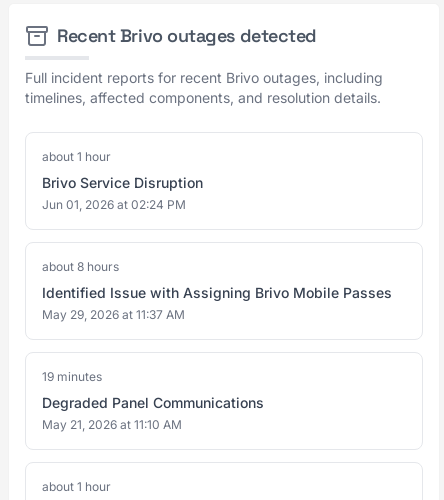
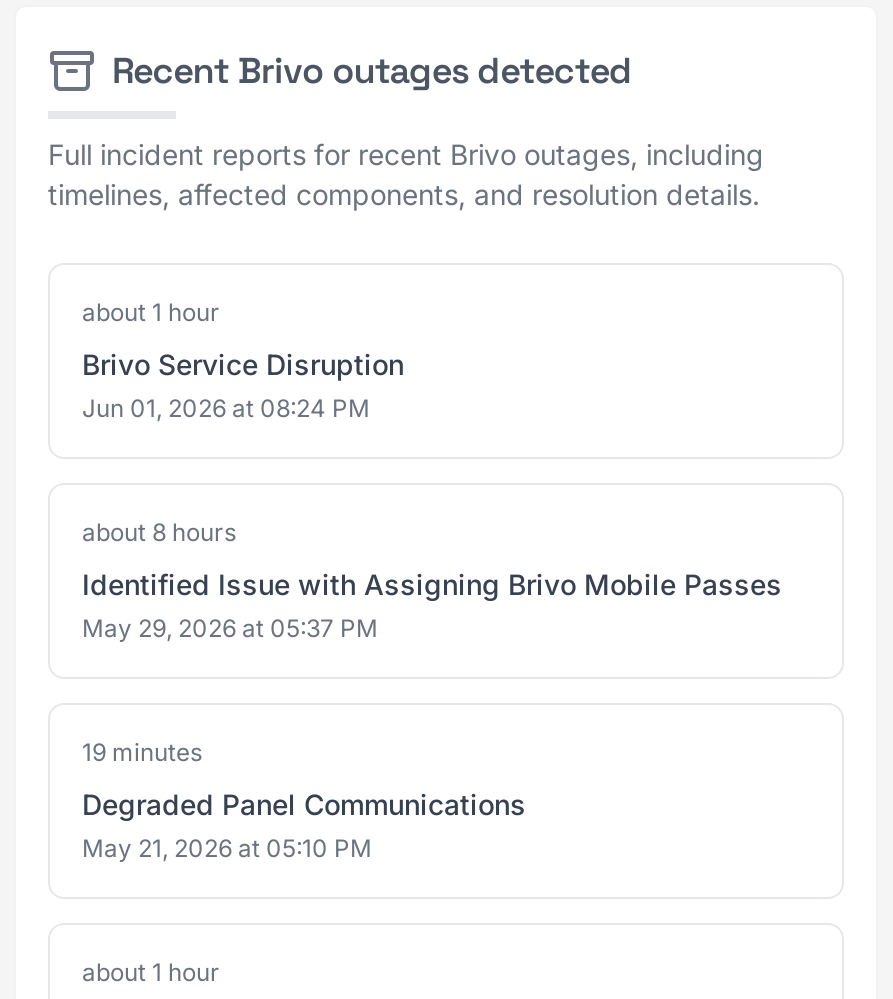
[42,197,186,212] Jun 01, 2026 at 02:24 PM -> [82,393,370,423] Jun 01, 2026 at 08:24 PM
[42,307,185,322] May 29, 2026 at 11:37 AM -> [82,613,378,643] May 29, 2026 at 05:37 PM
[42,417,182,432] May 21, 2026 at 11:10 AM -> [82,833,372,863] May 21, 2026 at 05:10 PM

